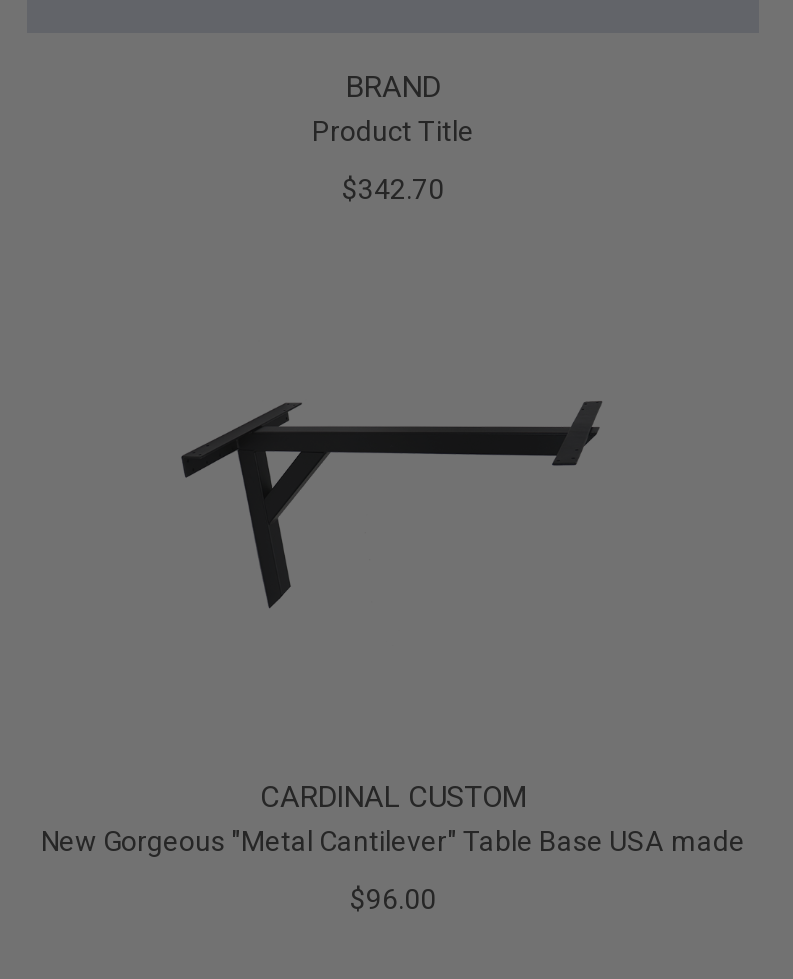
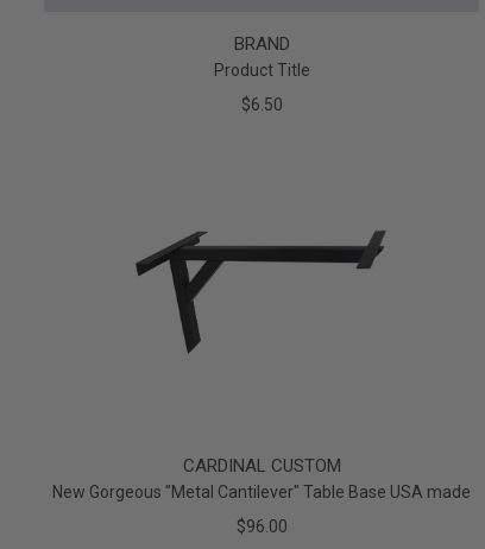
[342,173,444,205] $342.70 -> [241,95,282,114] $6.50

